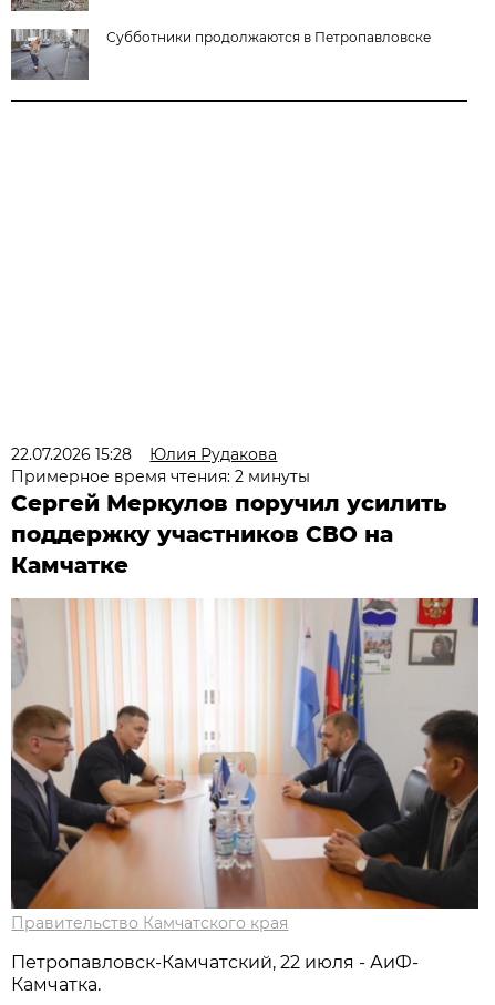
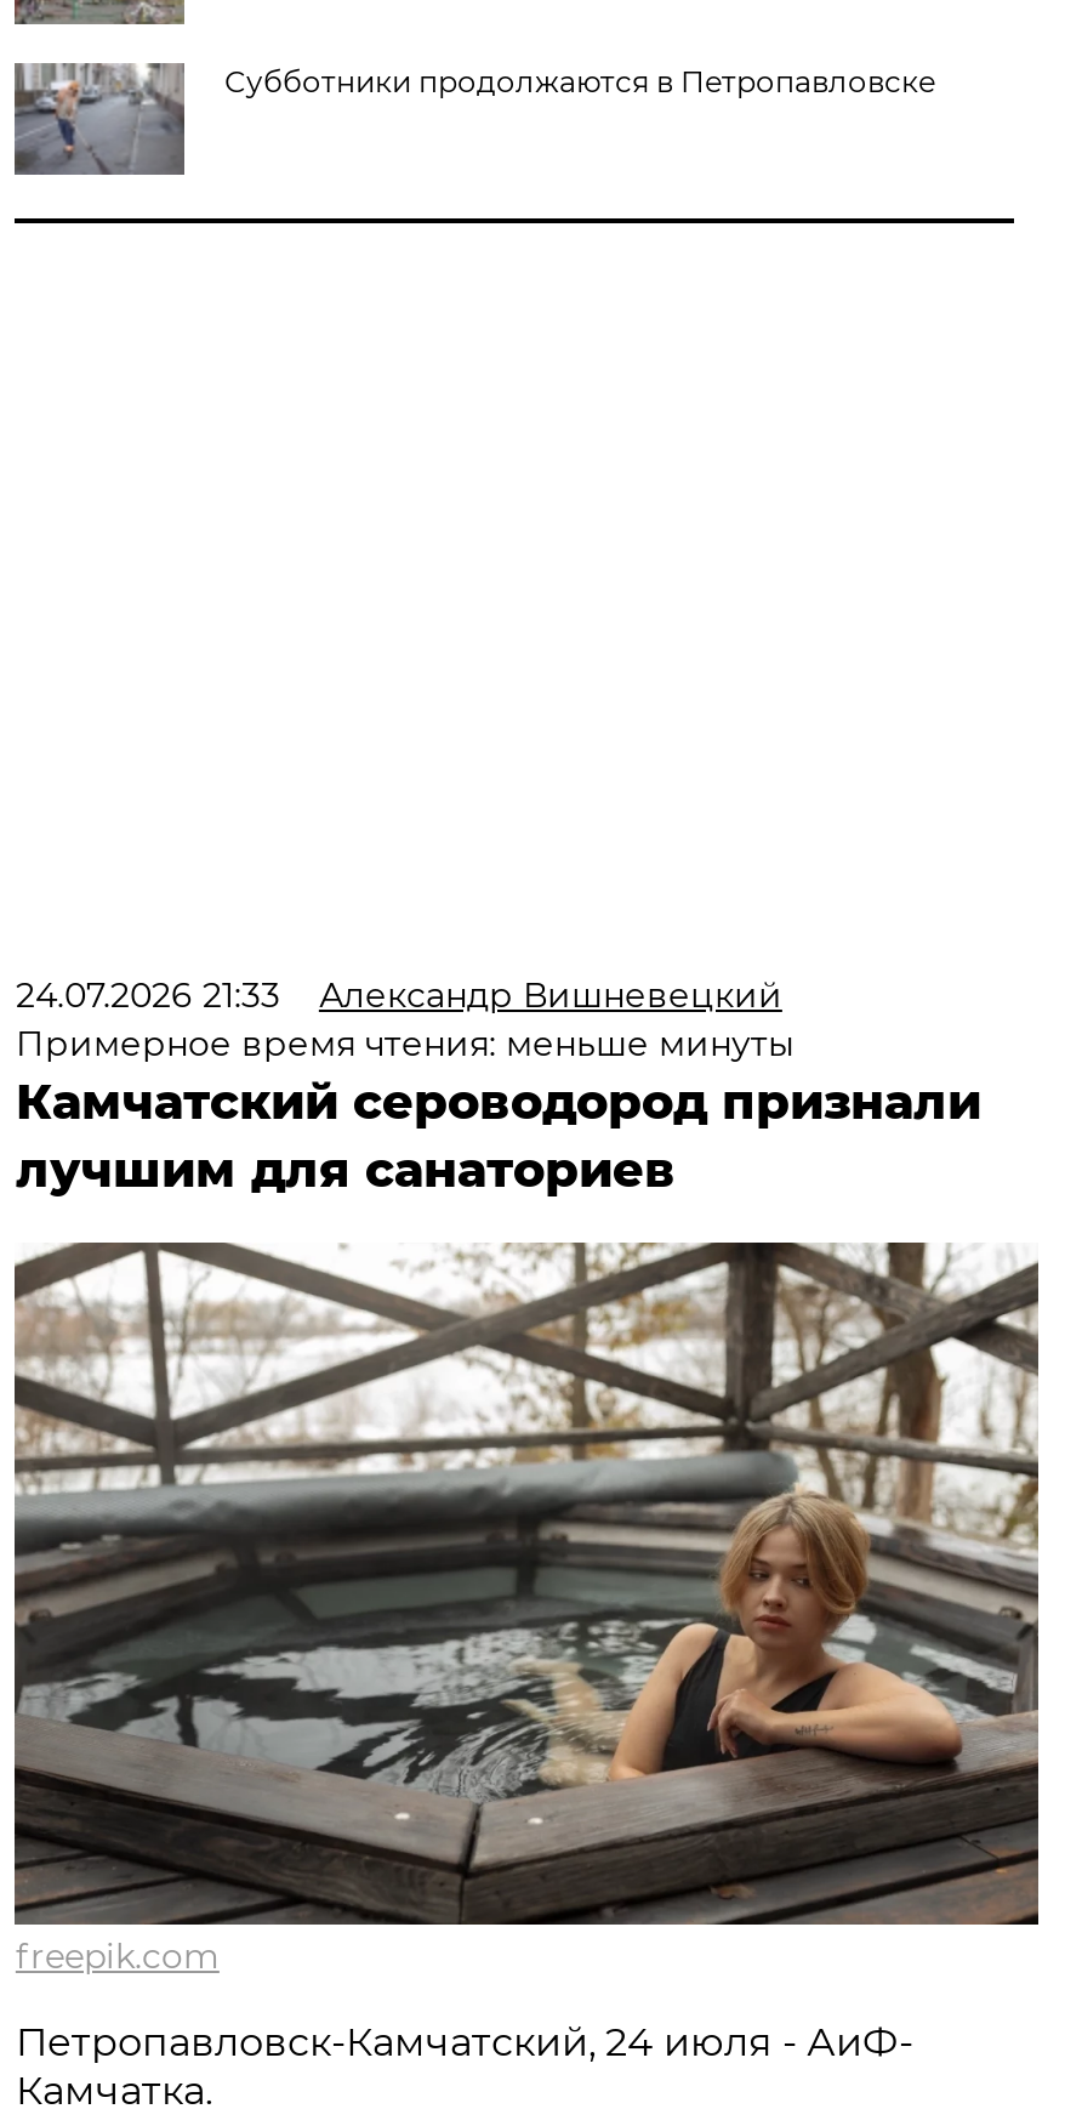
[12,444,447,578] 22.07.2026 15:28 | Юлия Рудакова | Примерное время чтения: 2 минуты | Сергей Меркулов поручил усилить | поддержку участников СВО на | Камчатке -> [16,972,981,1198] 24.07.2026 21:33 | Александр Вишневецкий | Примерное время чтения: меньше минуты | Камчатский сероводород признали | лучшим для санаториев
[11,597,479,933] [image] | Правительство Камчатского края -> [15,1240,1041,1977] [image] | freepik.com
[12,951,419,973] Петропавловск-Камчатский, 22 июля - АиФ- -> [16,2018,913,2065] Петропавловск-Камчатский, 24 июля - АиФ-

